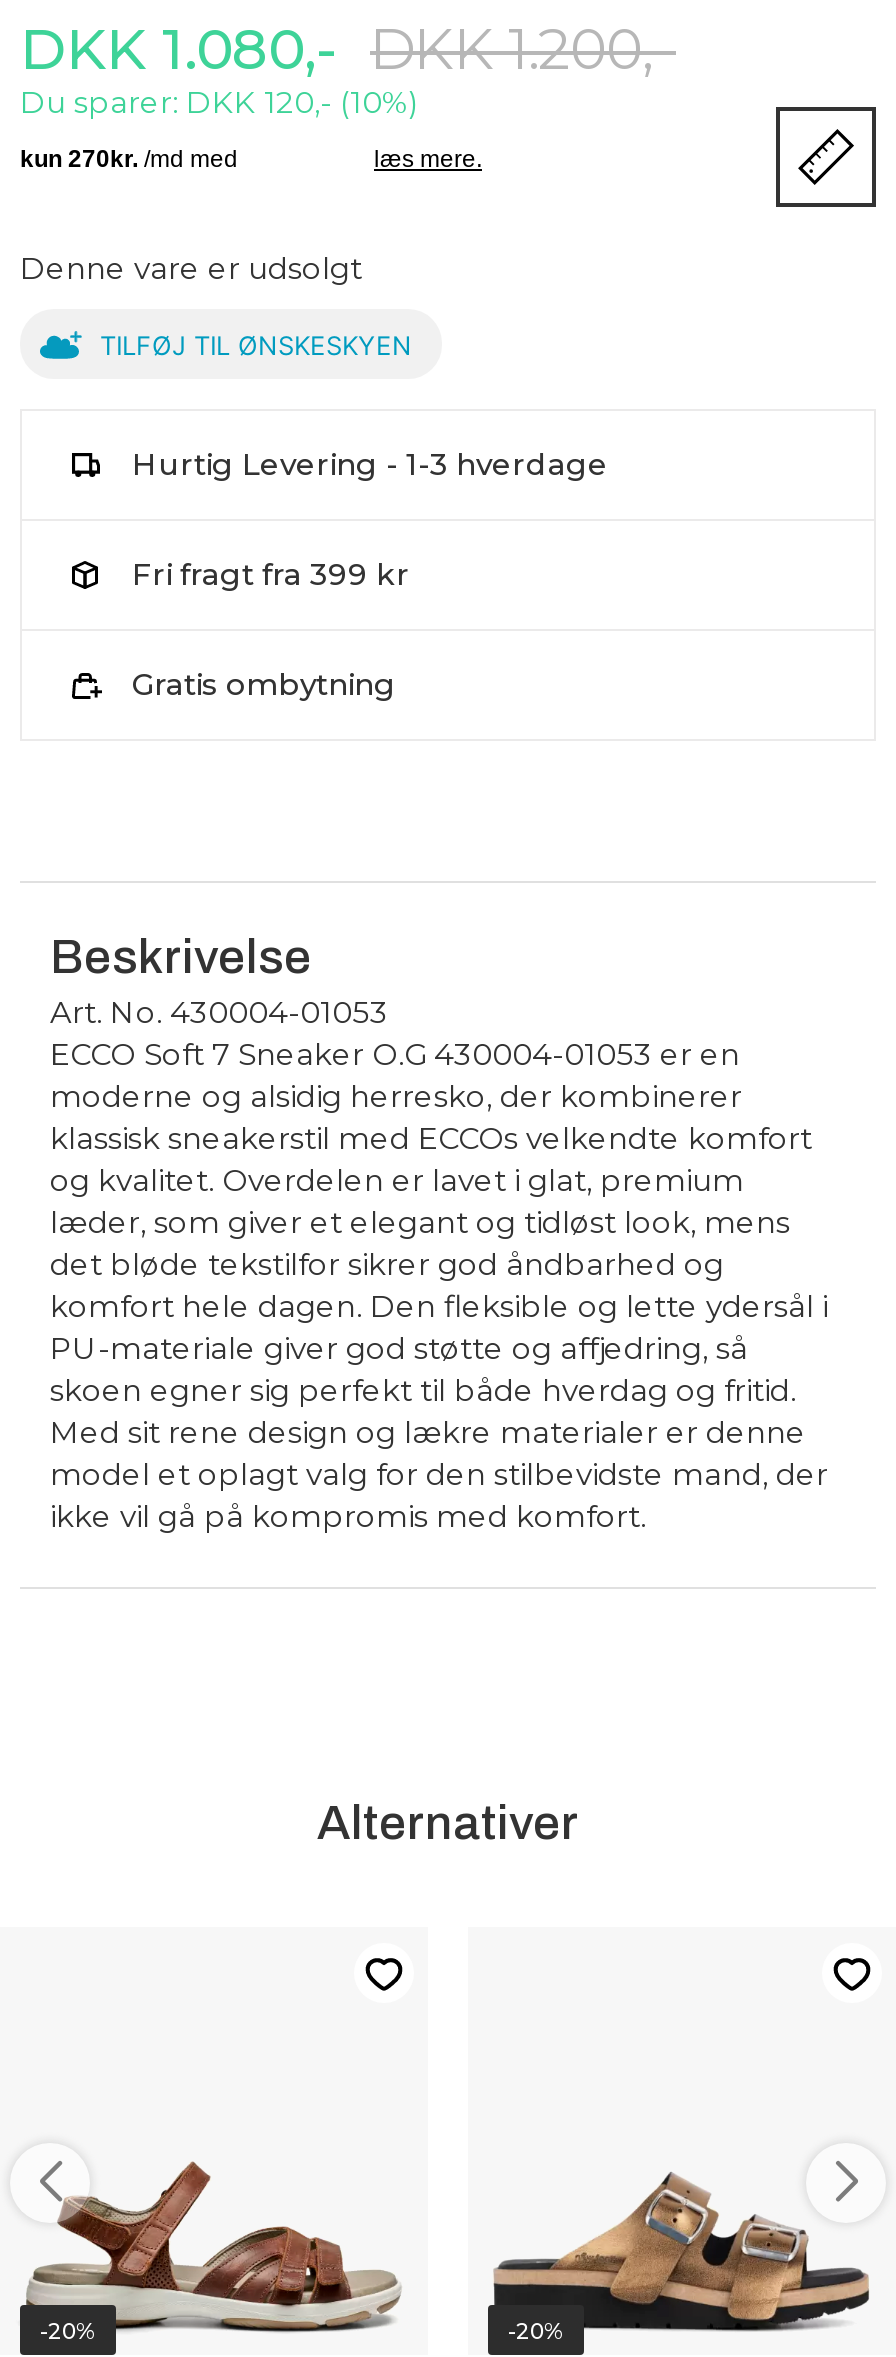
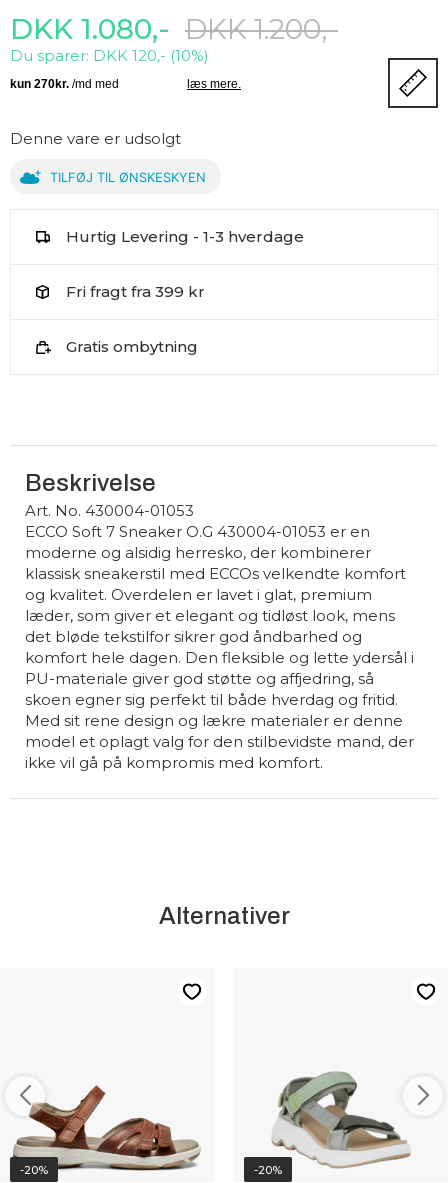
[492,2135,872,2333] [image] -> [247,1071,435,1170] [image]

